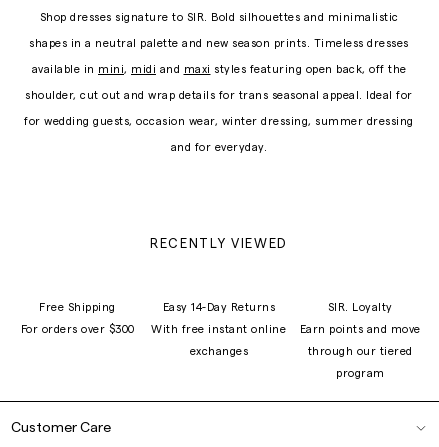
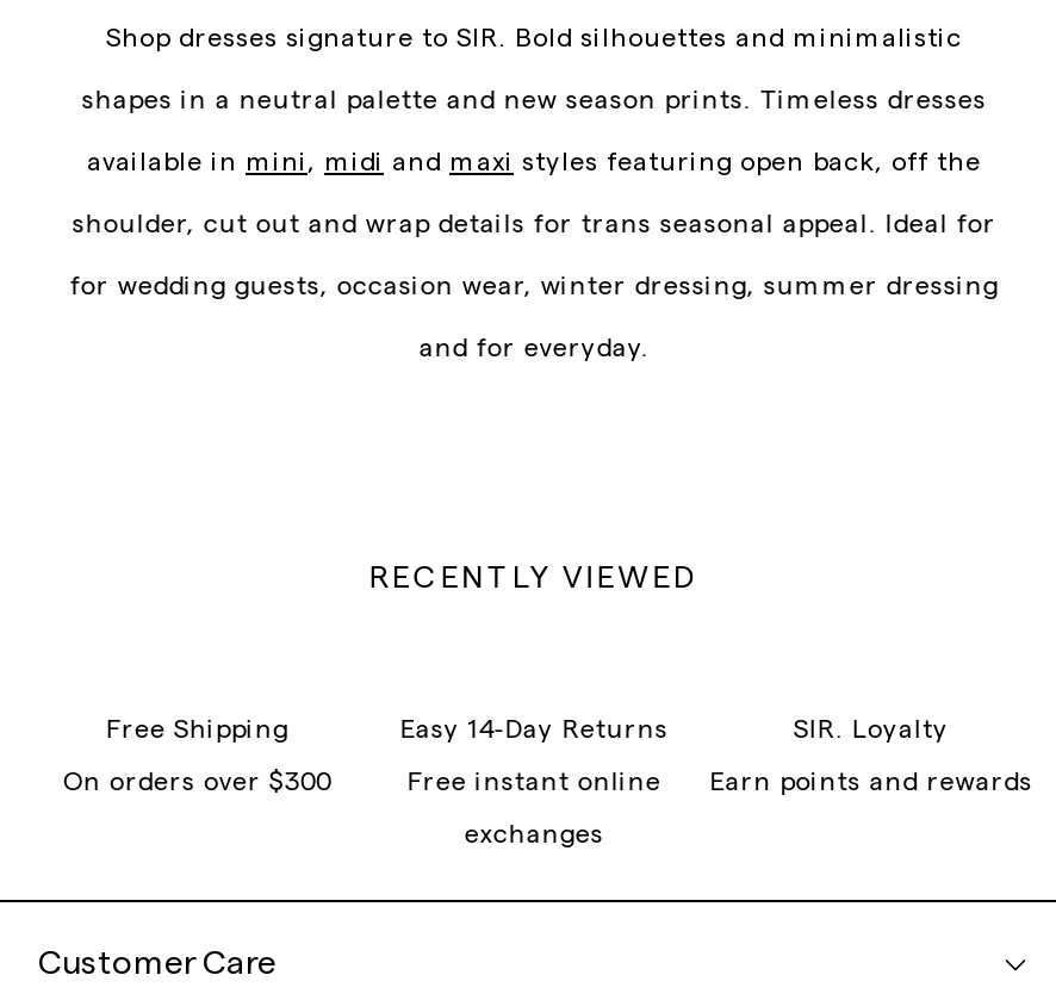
[21,324,135,335] For orders over $300 -> [63,769,331,795] On orders over $300
[151,324,286,335] With free instant online -> [407,769,661,795] Free instant online
[300,324,421,379] Earn points and move | through our tiered | program -> [709,769,1032,795] Earn points and rewards

